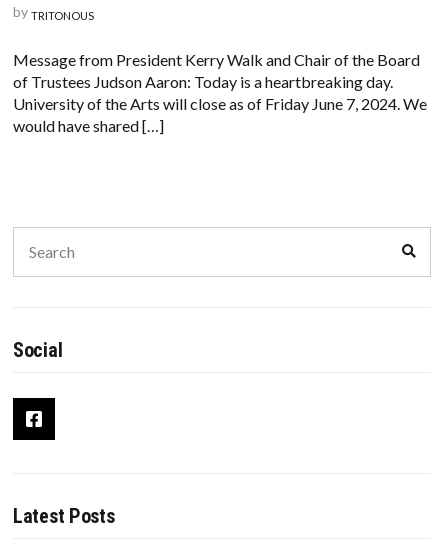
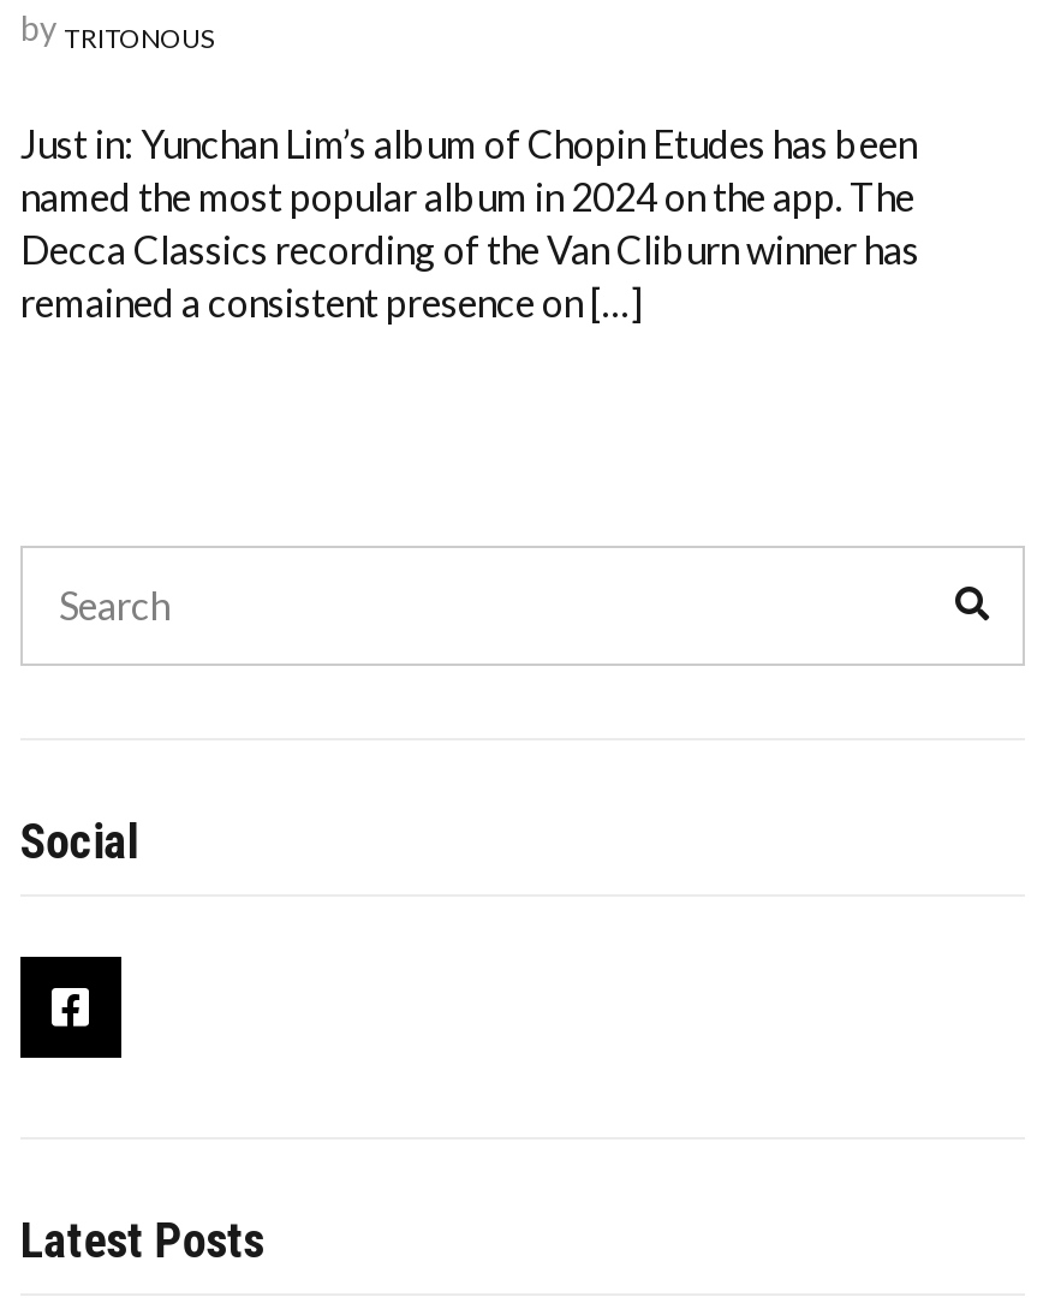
[13,50,427,135] Message from President Kerry Walk and Chair of the Board | of Trustees Judson Aaron: Today is a heartbreaking day. | University of the Arts will close as of Friday June 7, 2024. We | would have shared […] -> [20,120,919,324] Just in: Yunchan Lim’s album of Chopin Etudes has been | named the most popular album in 2024 on the app. The | Decca Classics recording of the Van Cliburn winner has | remained a consistent presence on […]

